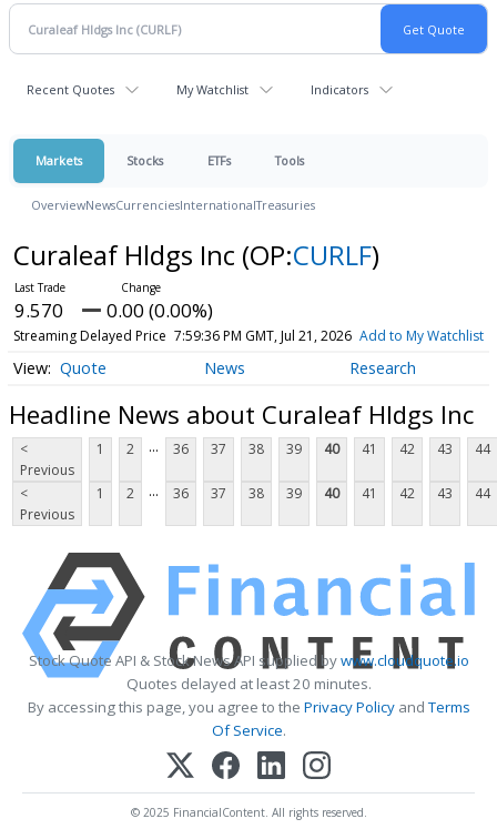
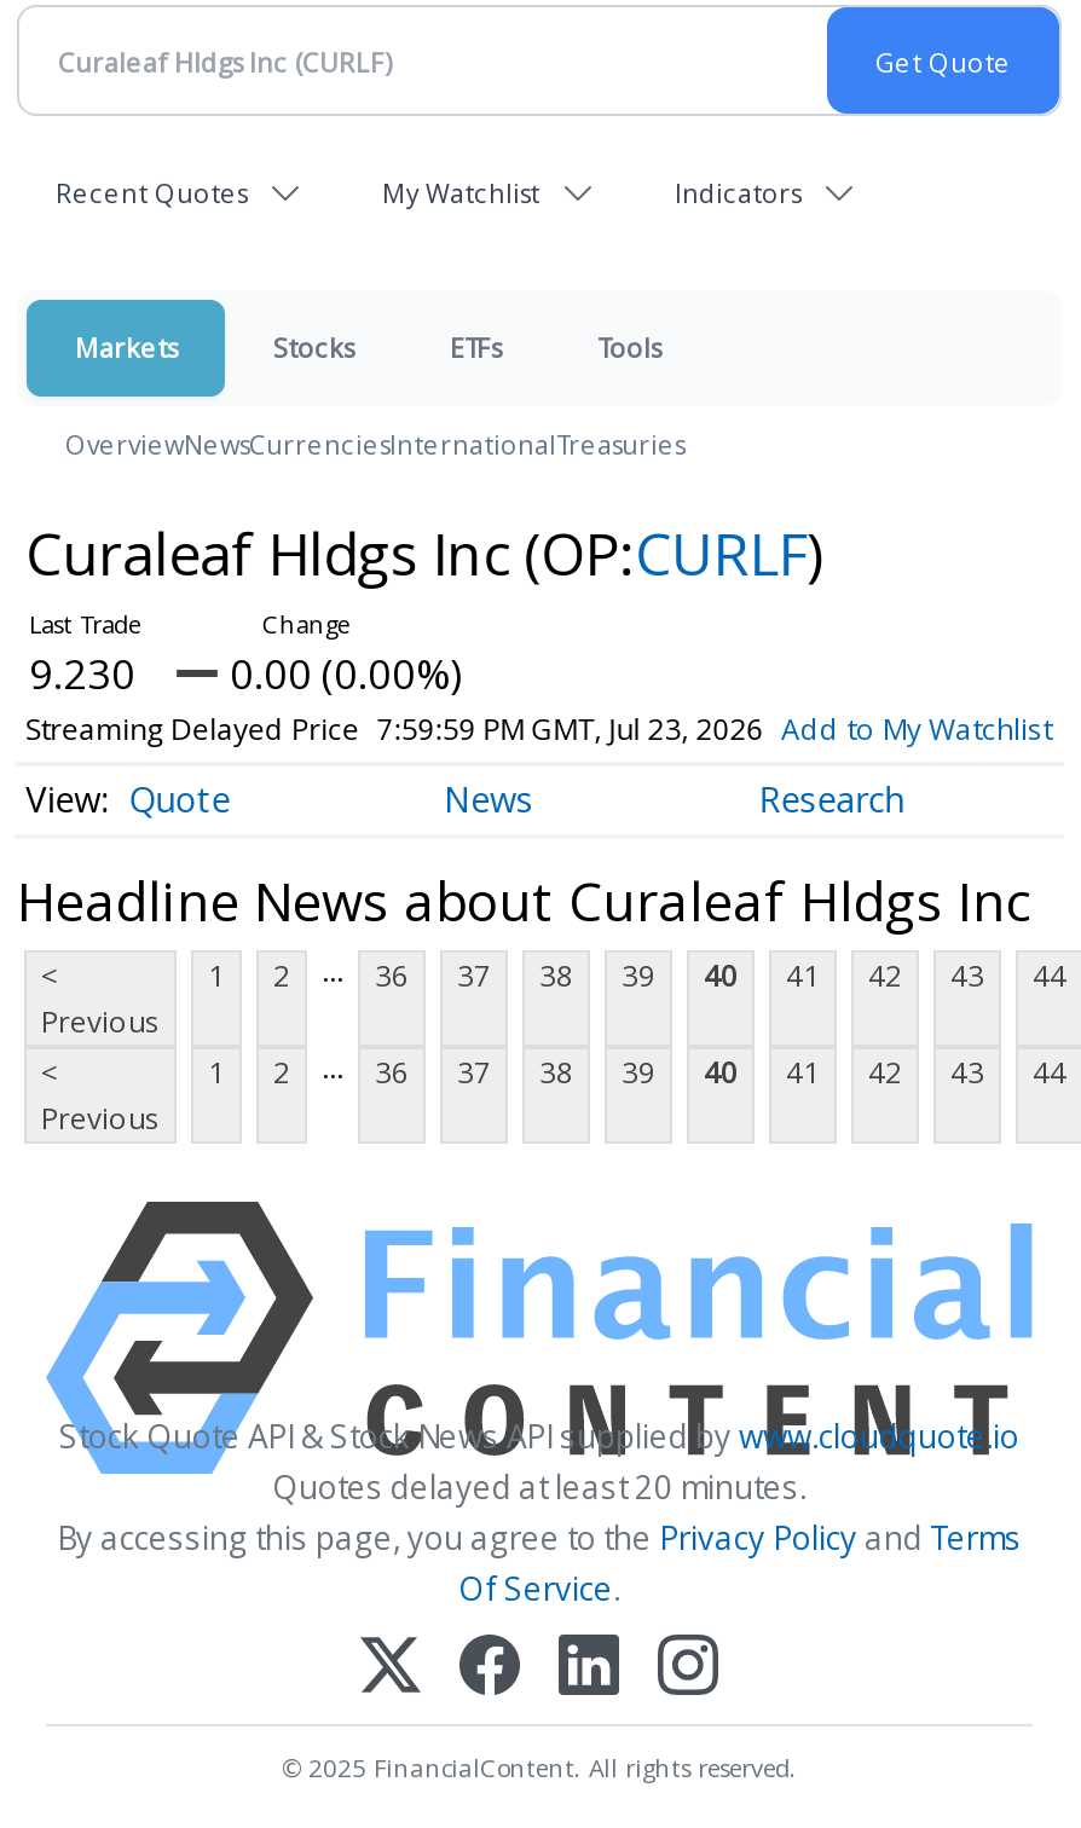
[14,297,213,323] 9.570 0.00 (0.00%) -> [29,646,462,701] 9.230 0.00 (0.00%)
[13,326,484,345] Streaming Delayed Price 7:59:36 PM GMT, Jul 21, 2026 Add to My Watchlist -> [26,708,1052,750] Streaming Delayed Price 7:59:59 PM GMT, Jul 23, 2026 Add to My Watchlist

